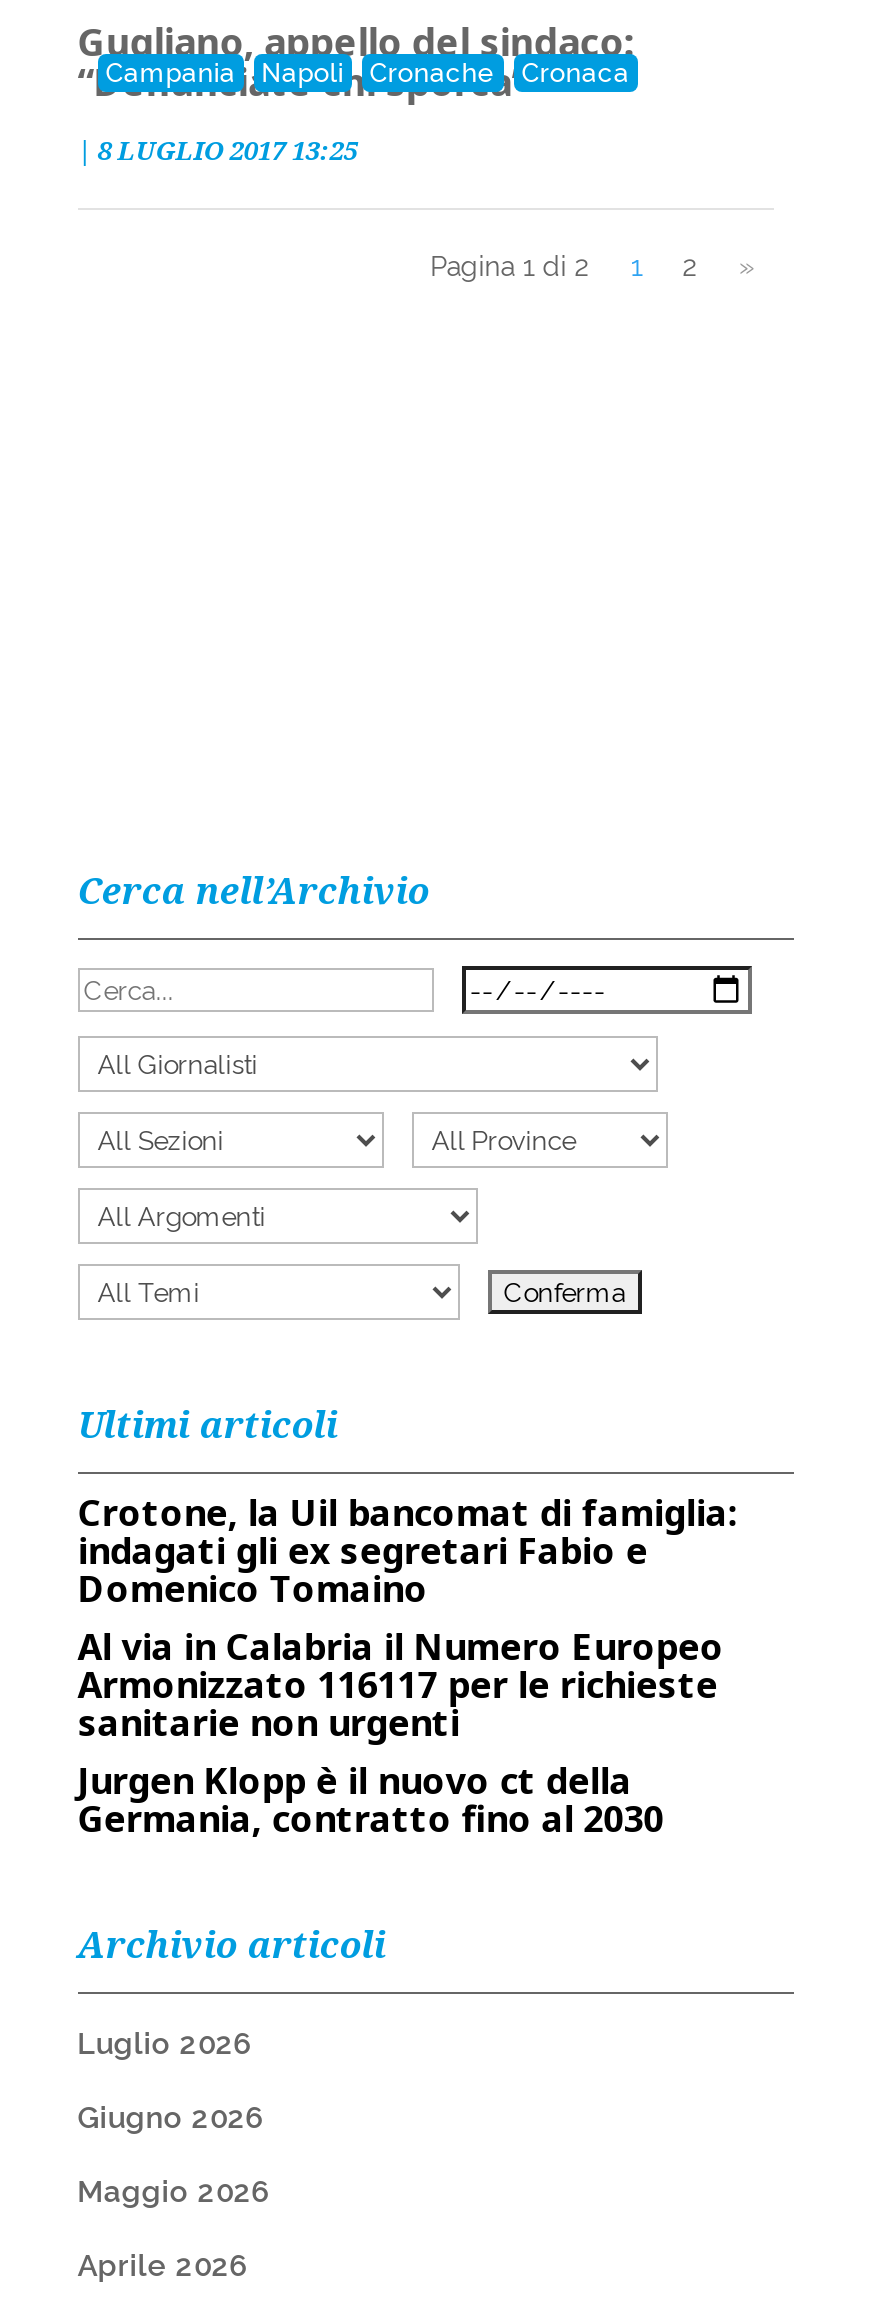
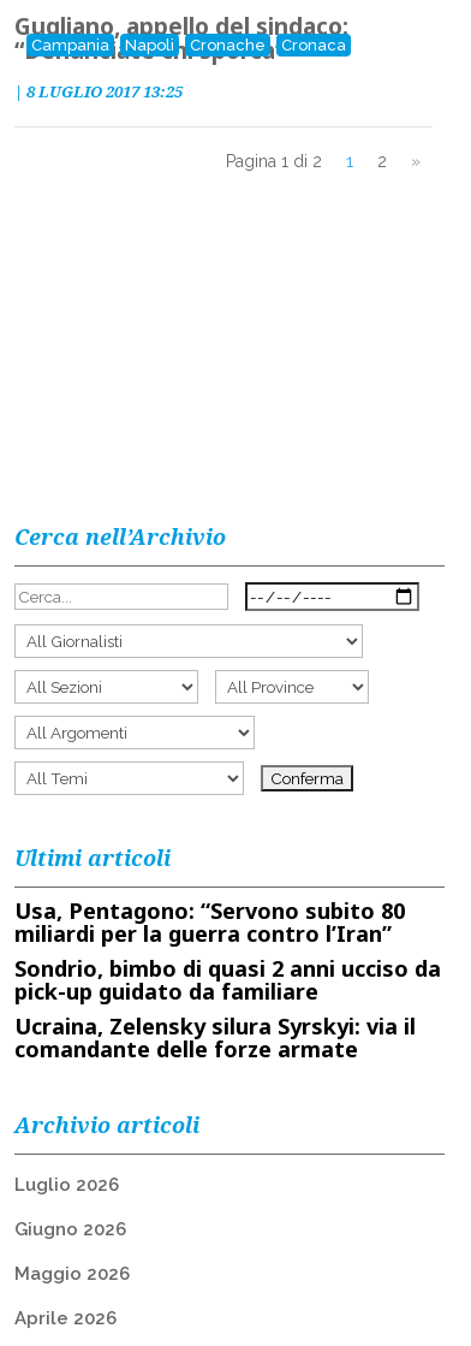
[78,1488,738,1842] Crotone, la Uil bancomat di famiglia: | indagati gli ex segretari Fabio e | Domenico Tomaino | Al via in Calabria il Numero Europeo | Armonizzato 116117 per le richieste | sanitarie non urgenti | Jurgen Klopp è il nuovo ct della | Germania, contratto fino al 2030 -> [14,896,441,1063] Usa, Pentagono: “Servono subito 80 | miliardi per la guerra contro l’Iran” | Sondrio, bimbo di quasi 2 anni ucciso da | pick-up guidato da familiare | Ucraina, Zelensky silura Syrskyi: via il | comandante delle forze armate

